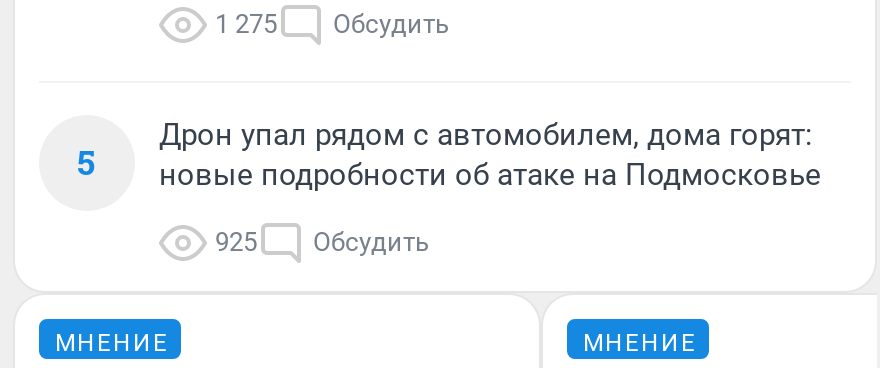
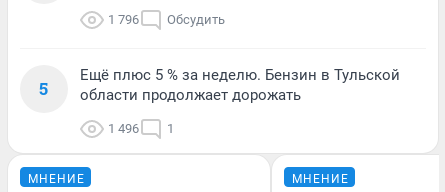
[215,8,449,38] 1 275 Обсудить -> [108,12,225,27] 1 796 Обсудить
[159,116,821,192] Дрон упал рядом с автомобилем, дома горят: | новые подробности об атаке на Подмосковье -> [80,66,400,104] Ещё плюс 5 % за неделю. Бензин в Тульской | области продолжает дорожать
[215,226,429,256] 925 | Обсудить -> [108,121,174,136] 1 496 | 1

